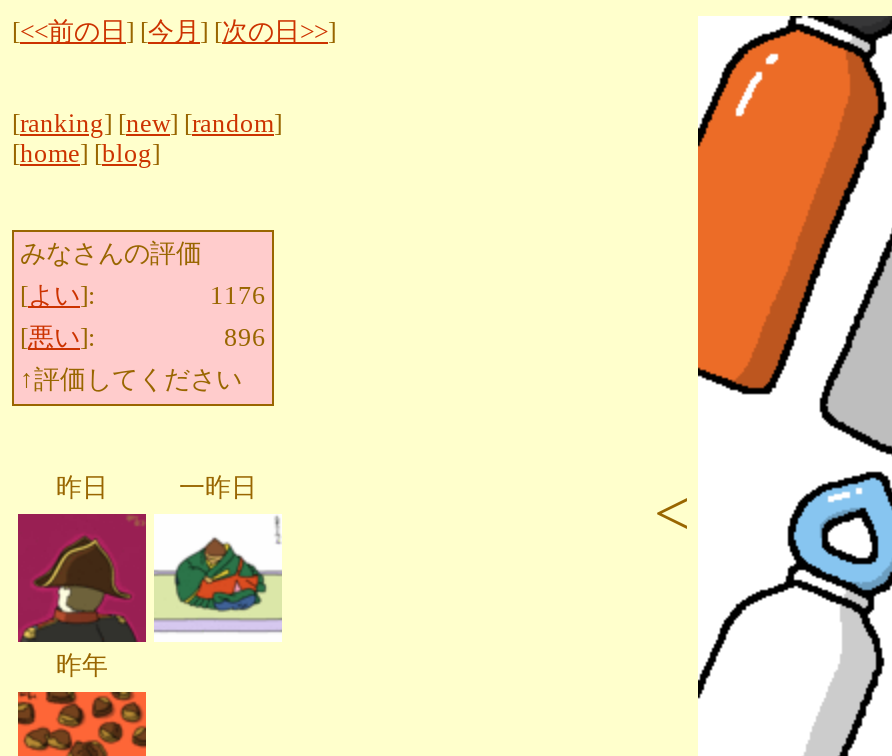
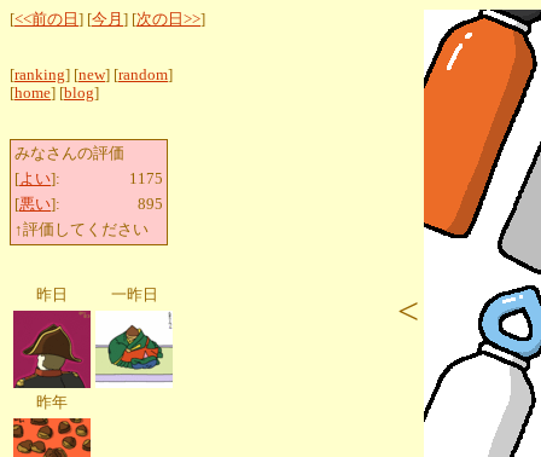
[210,282,266,310] 1176 -> [129,170,163,187] 1175
[224,324,266,352] 896 -> [138,196,163,213] 895

